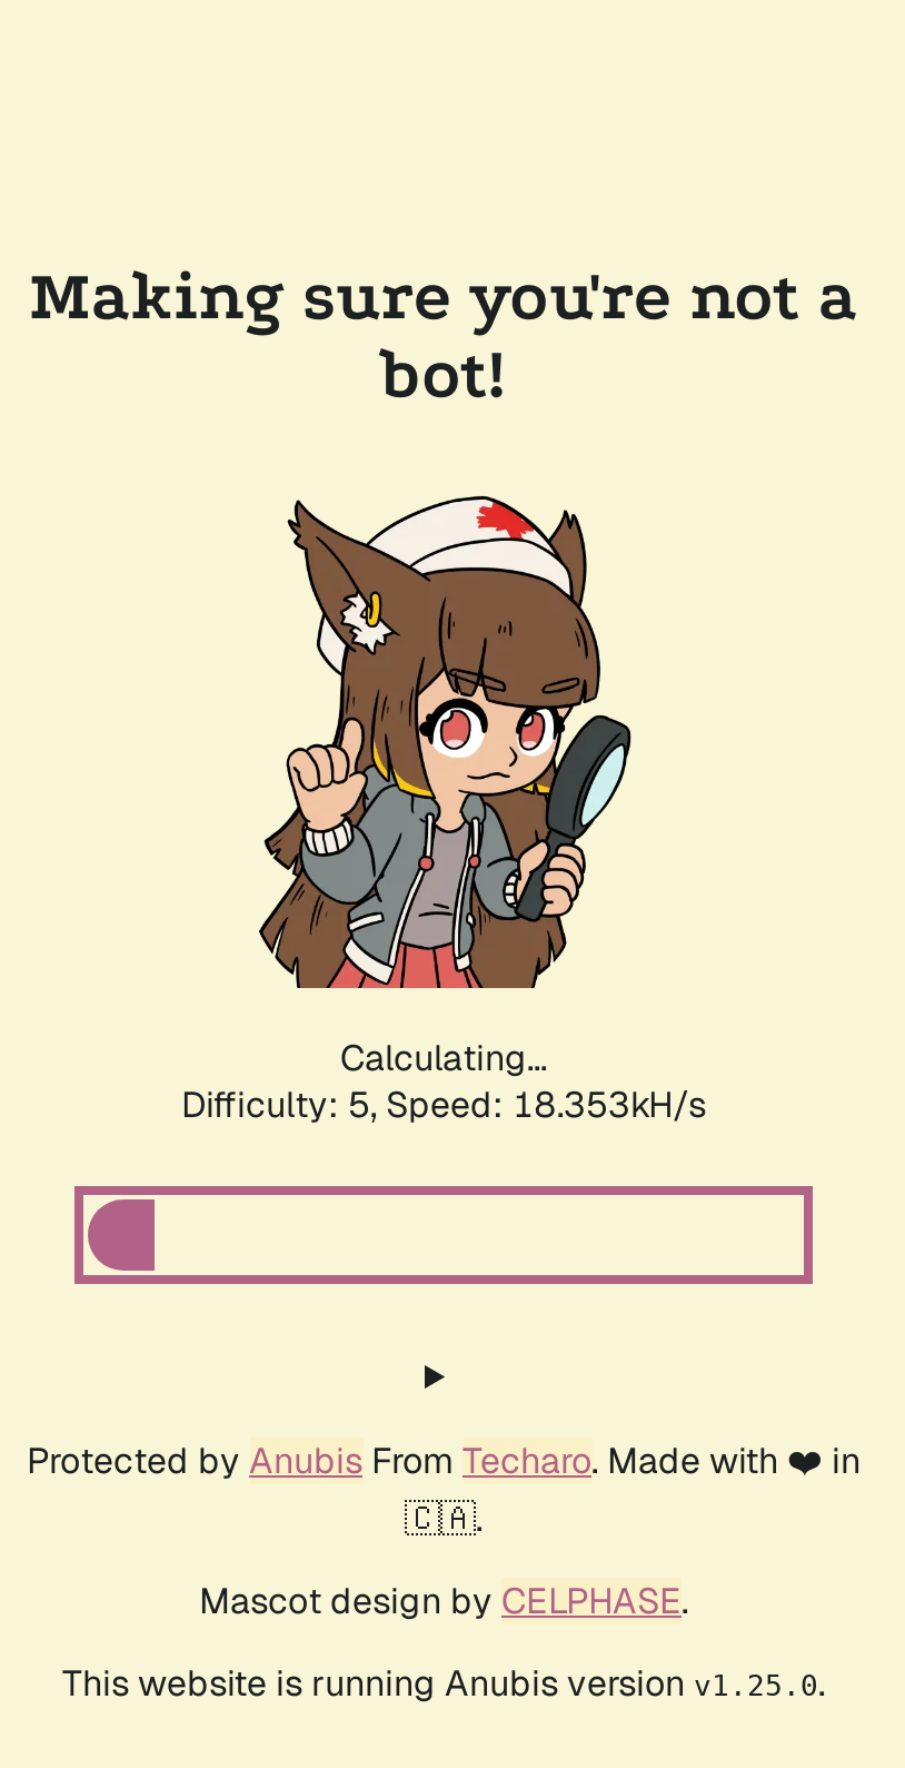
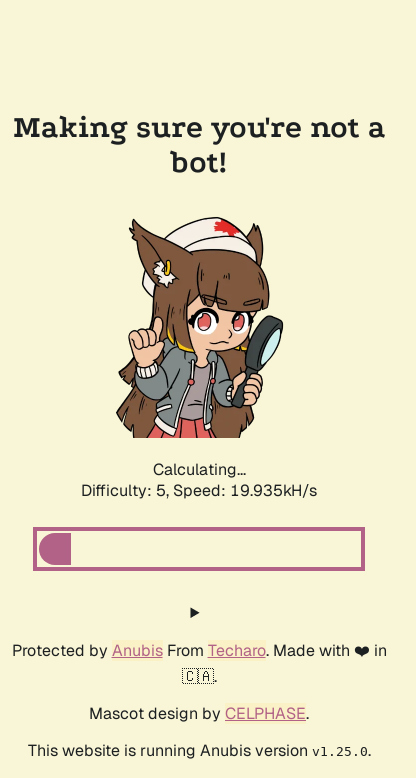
[181,1081,706,1128] Difficulty: 5, Speed: 18.353kH/s -> [81,480,317,501] Difficulty: 5, Speed: 19.935kH/s

